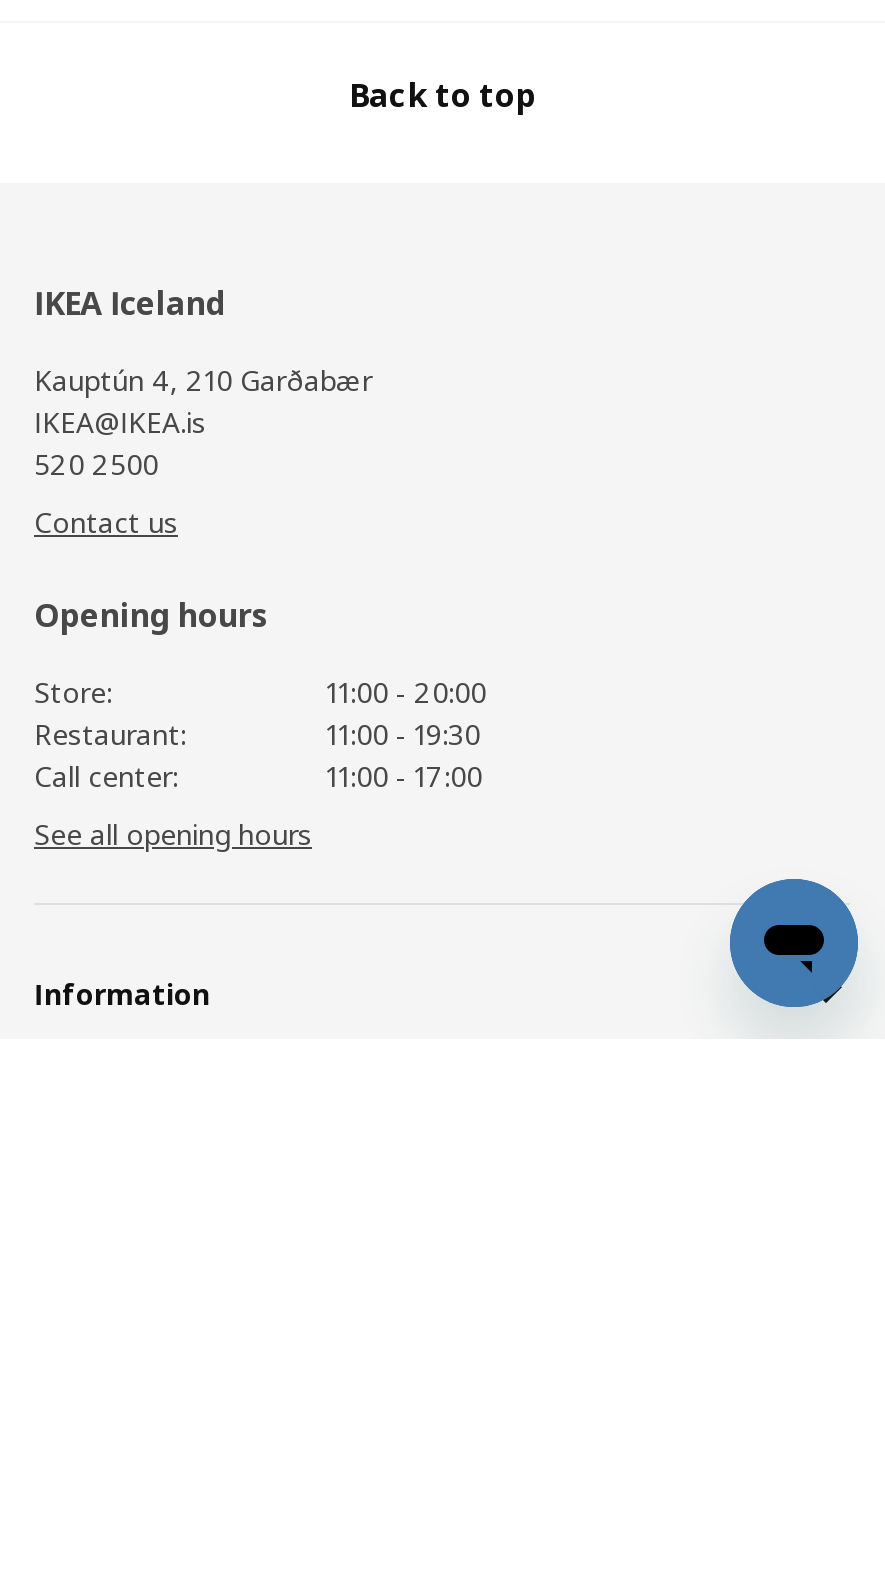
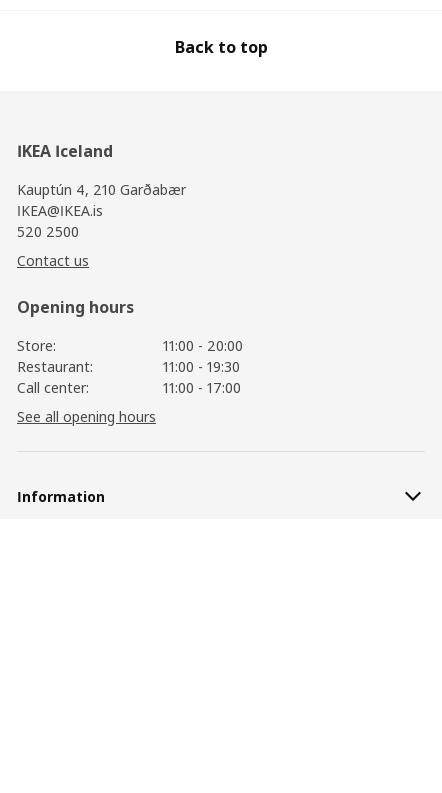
[726,877,862,1035] [image] -> none

